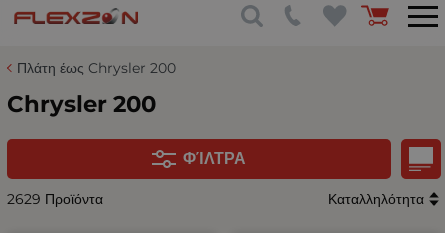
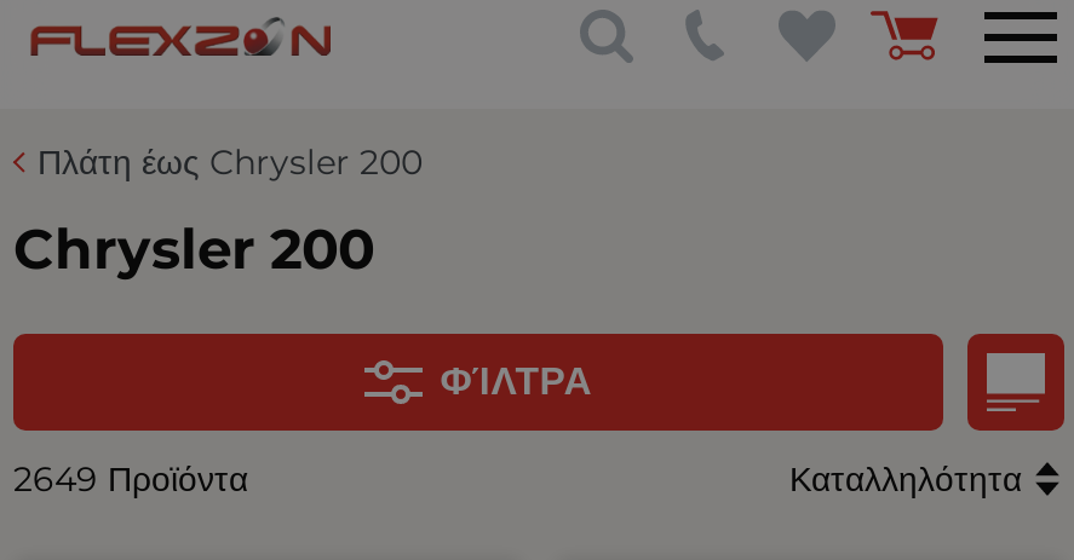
[7,189,103,207] 2629 Προϊόντα -> [13,456,248,500] 2649 Προϊόντα

